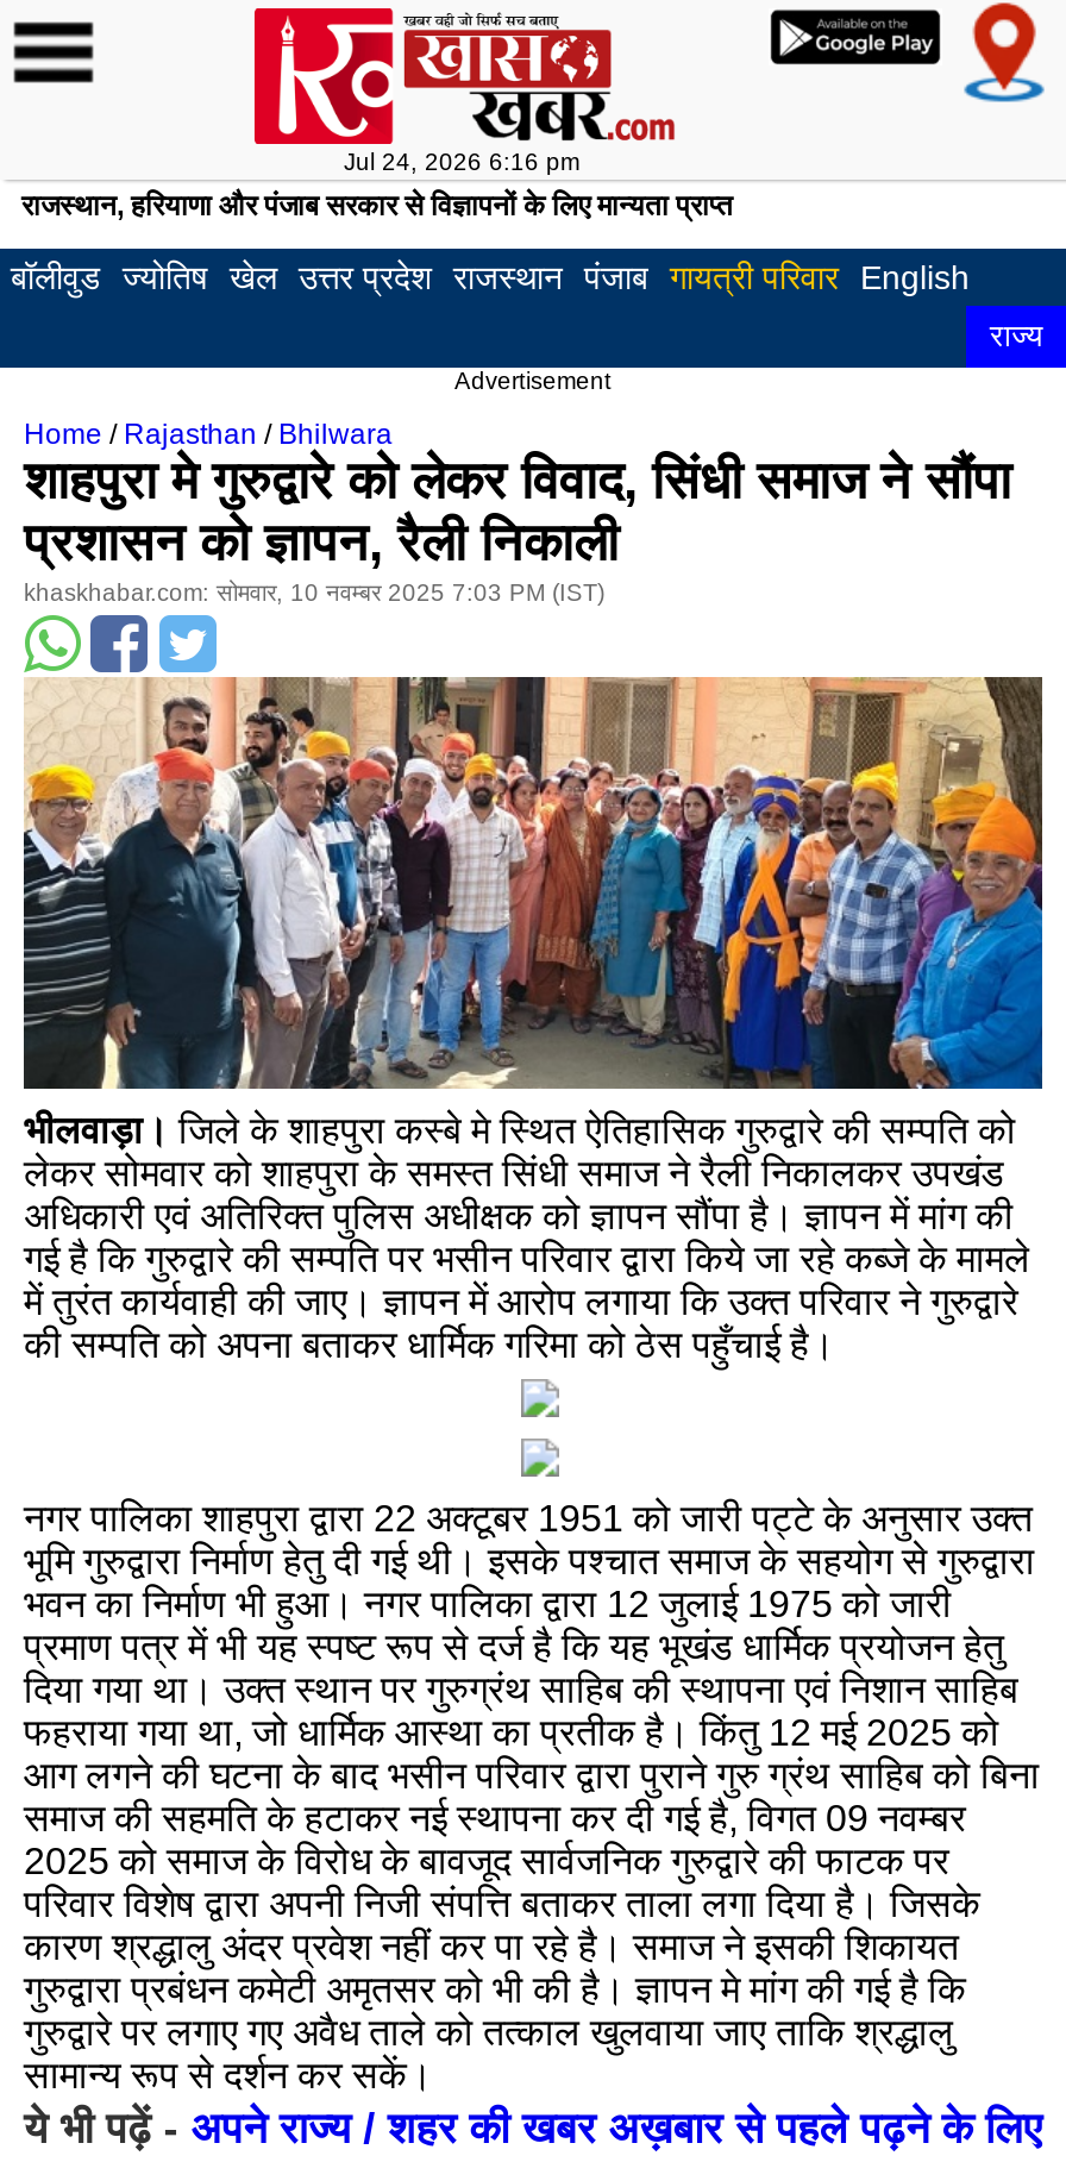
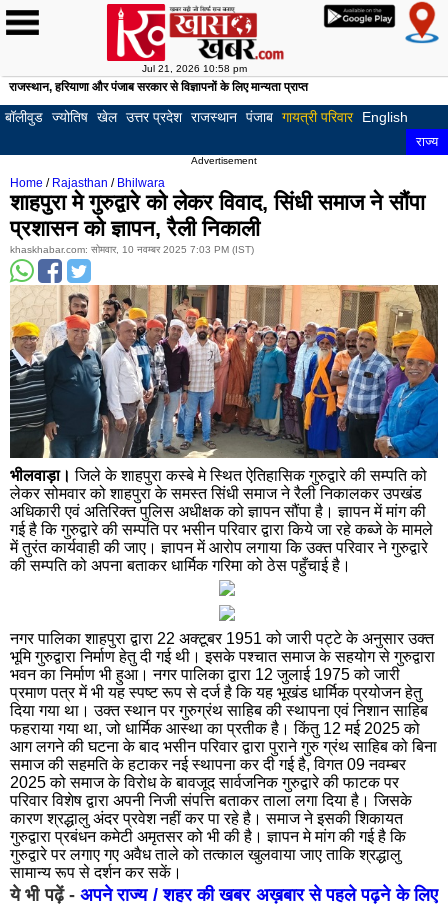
[344,149,579,175] Jul 24, 2026 6:16 pm -> [141,63,246,74] Jul 21, 2026 10:58 pm

